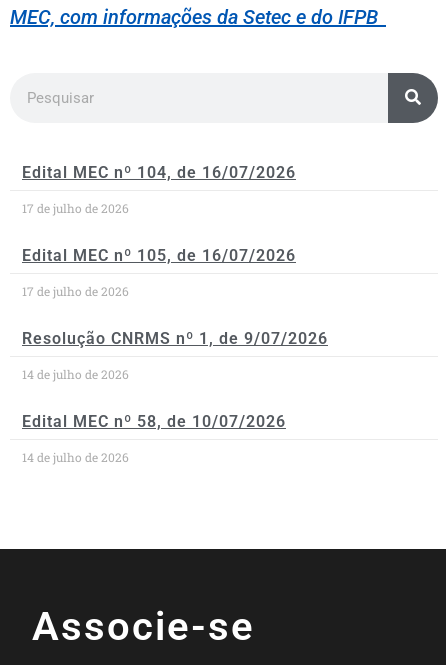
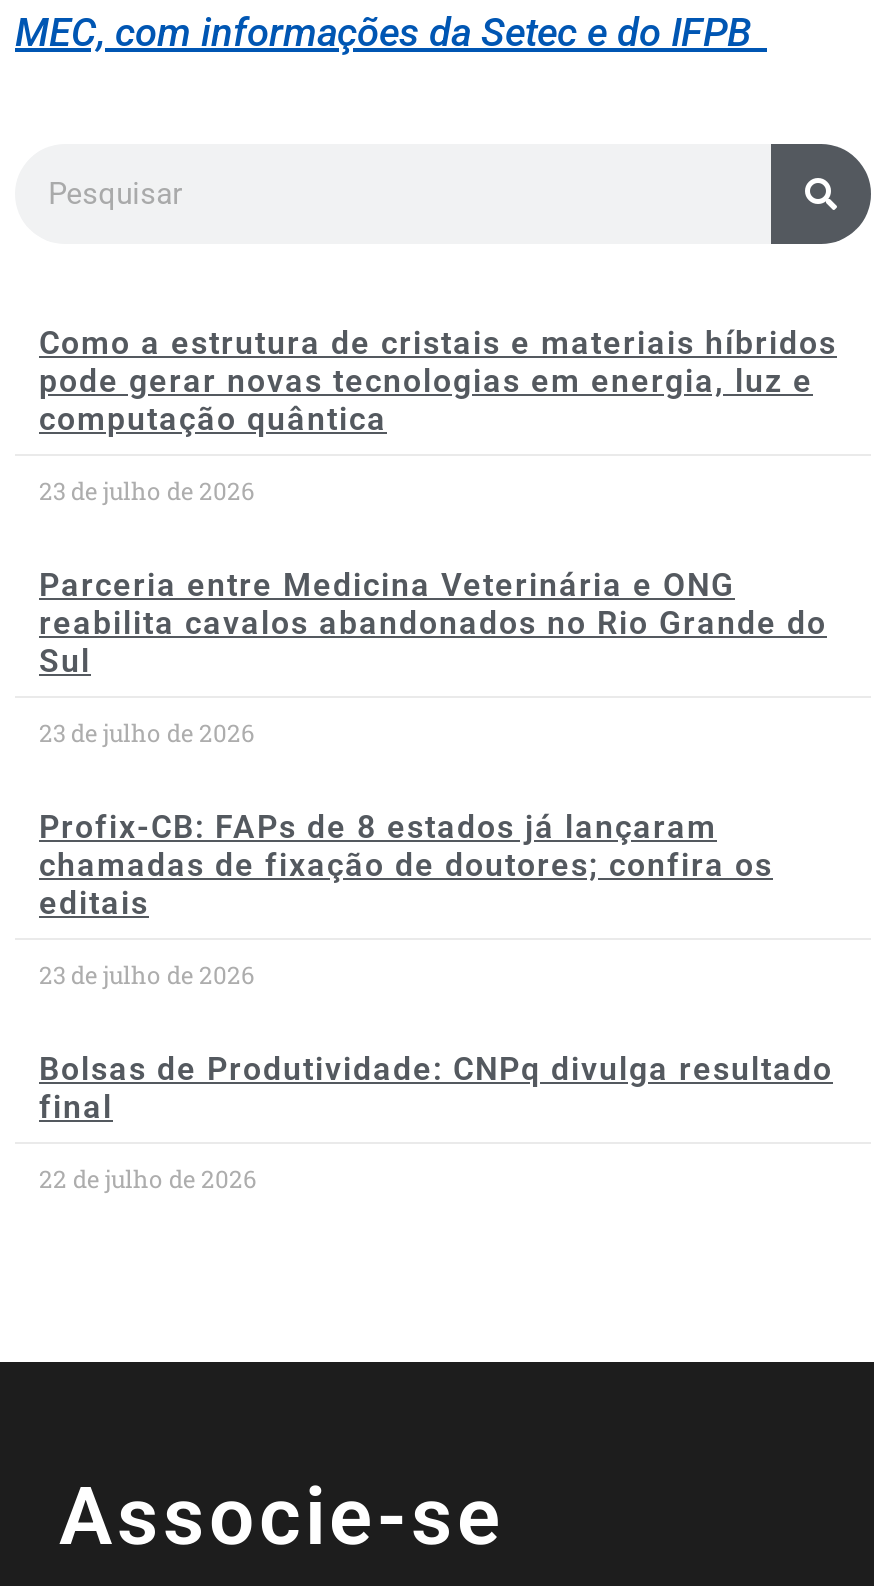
[22,162,296,181] Edital MEC nº 104, de 16/07/2026 -> [39,325,837,439] Como a estrutura de cristais e materiais híbridos | pode gerar novas tecnologias em energia, luz e | computação quântica
[22,199,129,215] 17 de julho de 2026 -> [39,475,255,507] 23 de julho de 2026
[22,245,296,264] Edital MEC nº 105, de 16/07/2026 -> [39,567,827,681] Parceria entre Medicina Veterinária e ONG | reabilita cavalos abandonados no Rio Grande do | Sul
[22,282,129,298] 17 de julho de 2026 -> [39,717,255,749] 23 de julho de 2026
[22,328,328,347] Resolução CNRMS nº 1, de 9/07/2026 -> [39,809,773,923] Profix-CB: FAPs de 8 estados já lançaram | chamadas de fixação de doutores; confira os | editais
[22,365,129,381] 14 de julho de 2026 -> [39,959,255,991] 23 de julho de 2026
[22,411,286,430] Edital MEC nº 58, de 10/07/2026 -> [39,1051,833,1127] Bolsas de Produtividade: CNPq divulga resultado | final
[22,448,129,464] 14 de julho de 2026 -> [39,1163,257,1195] 22 de julho de 2026

